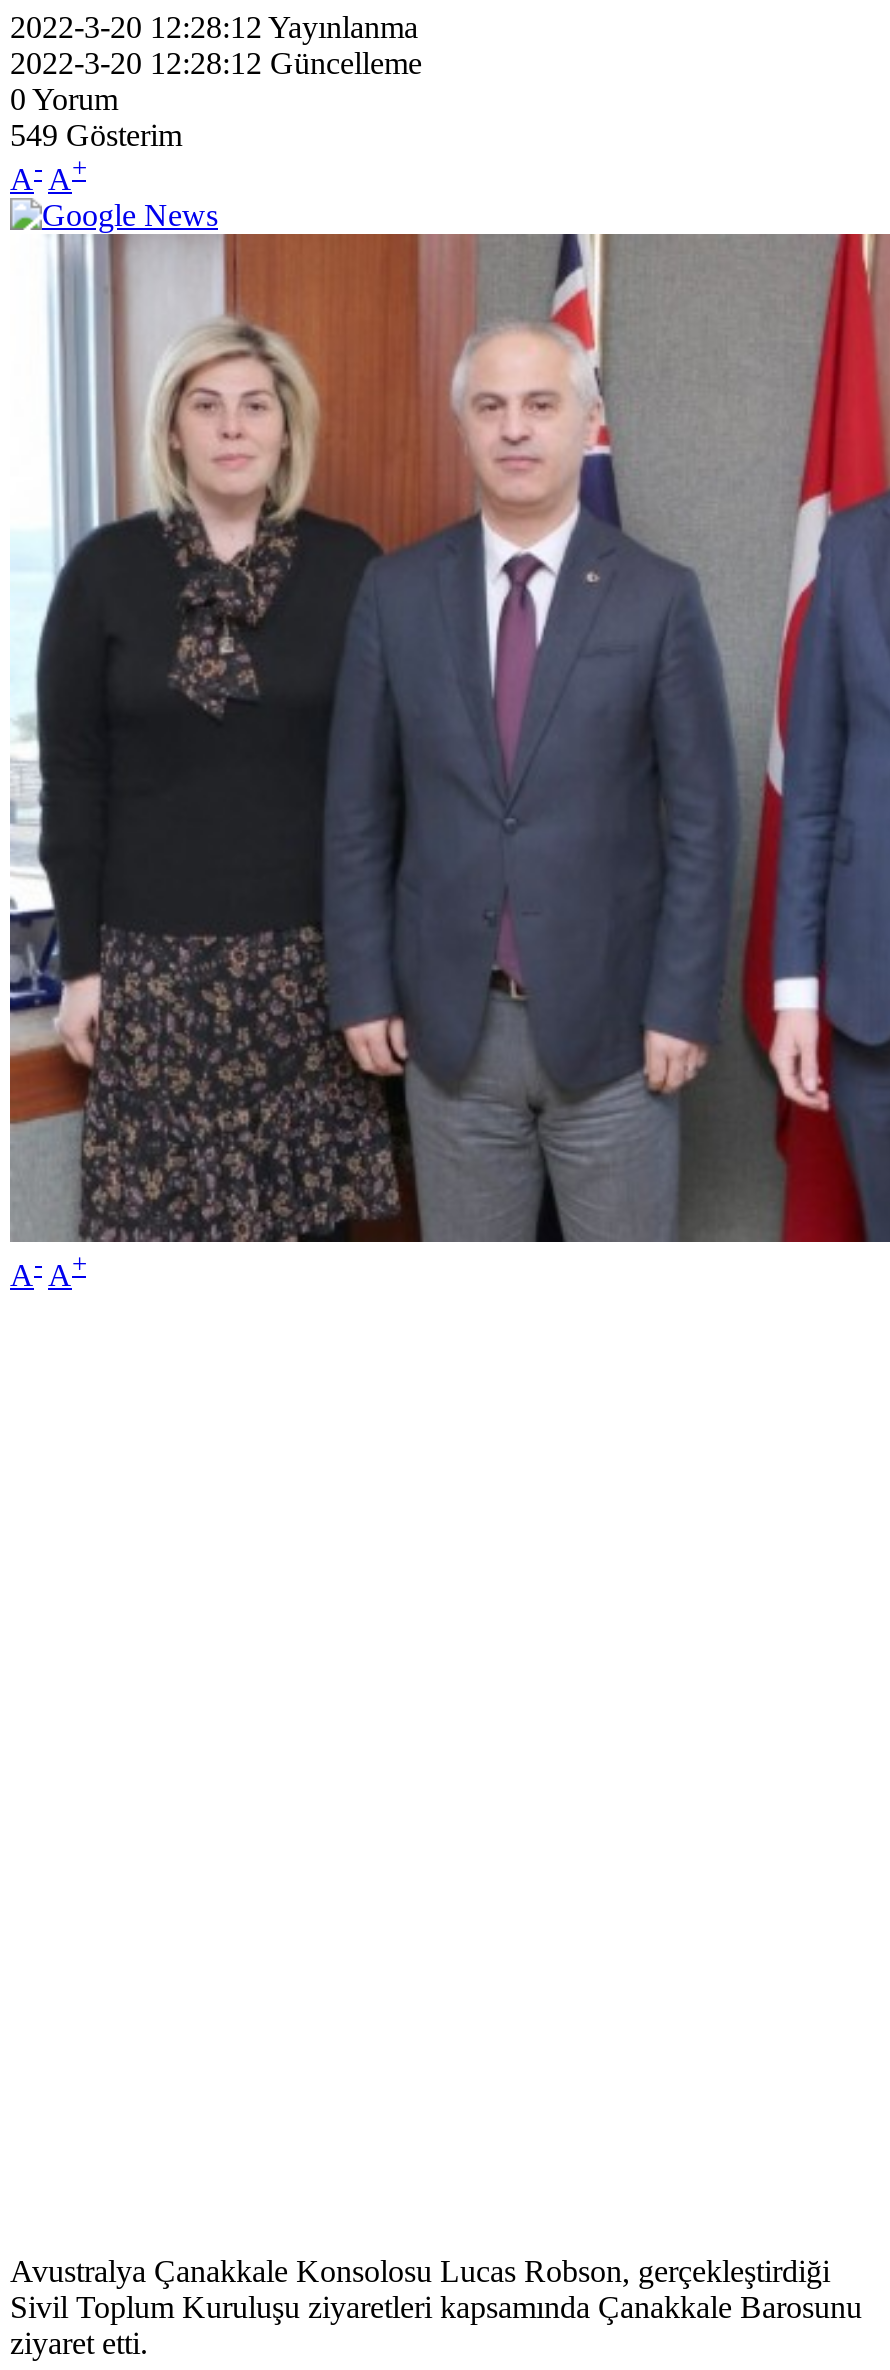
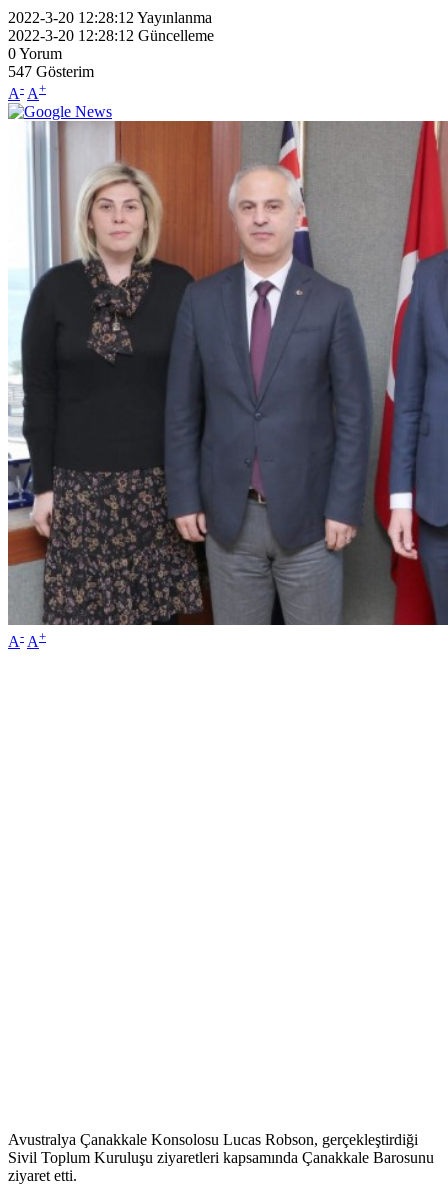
[10,118,182,152] 549 Gösterim -> [8,63,94,80] 547 Gösterim

